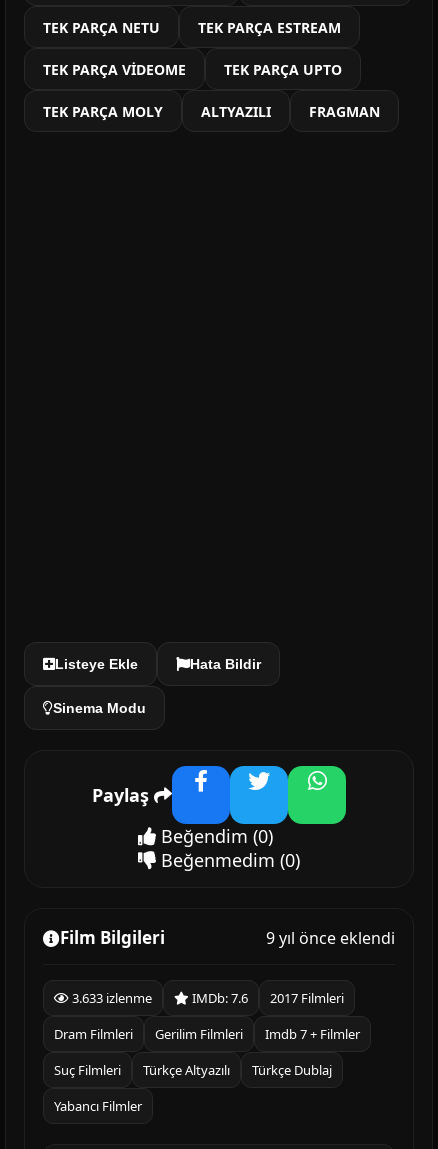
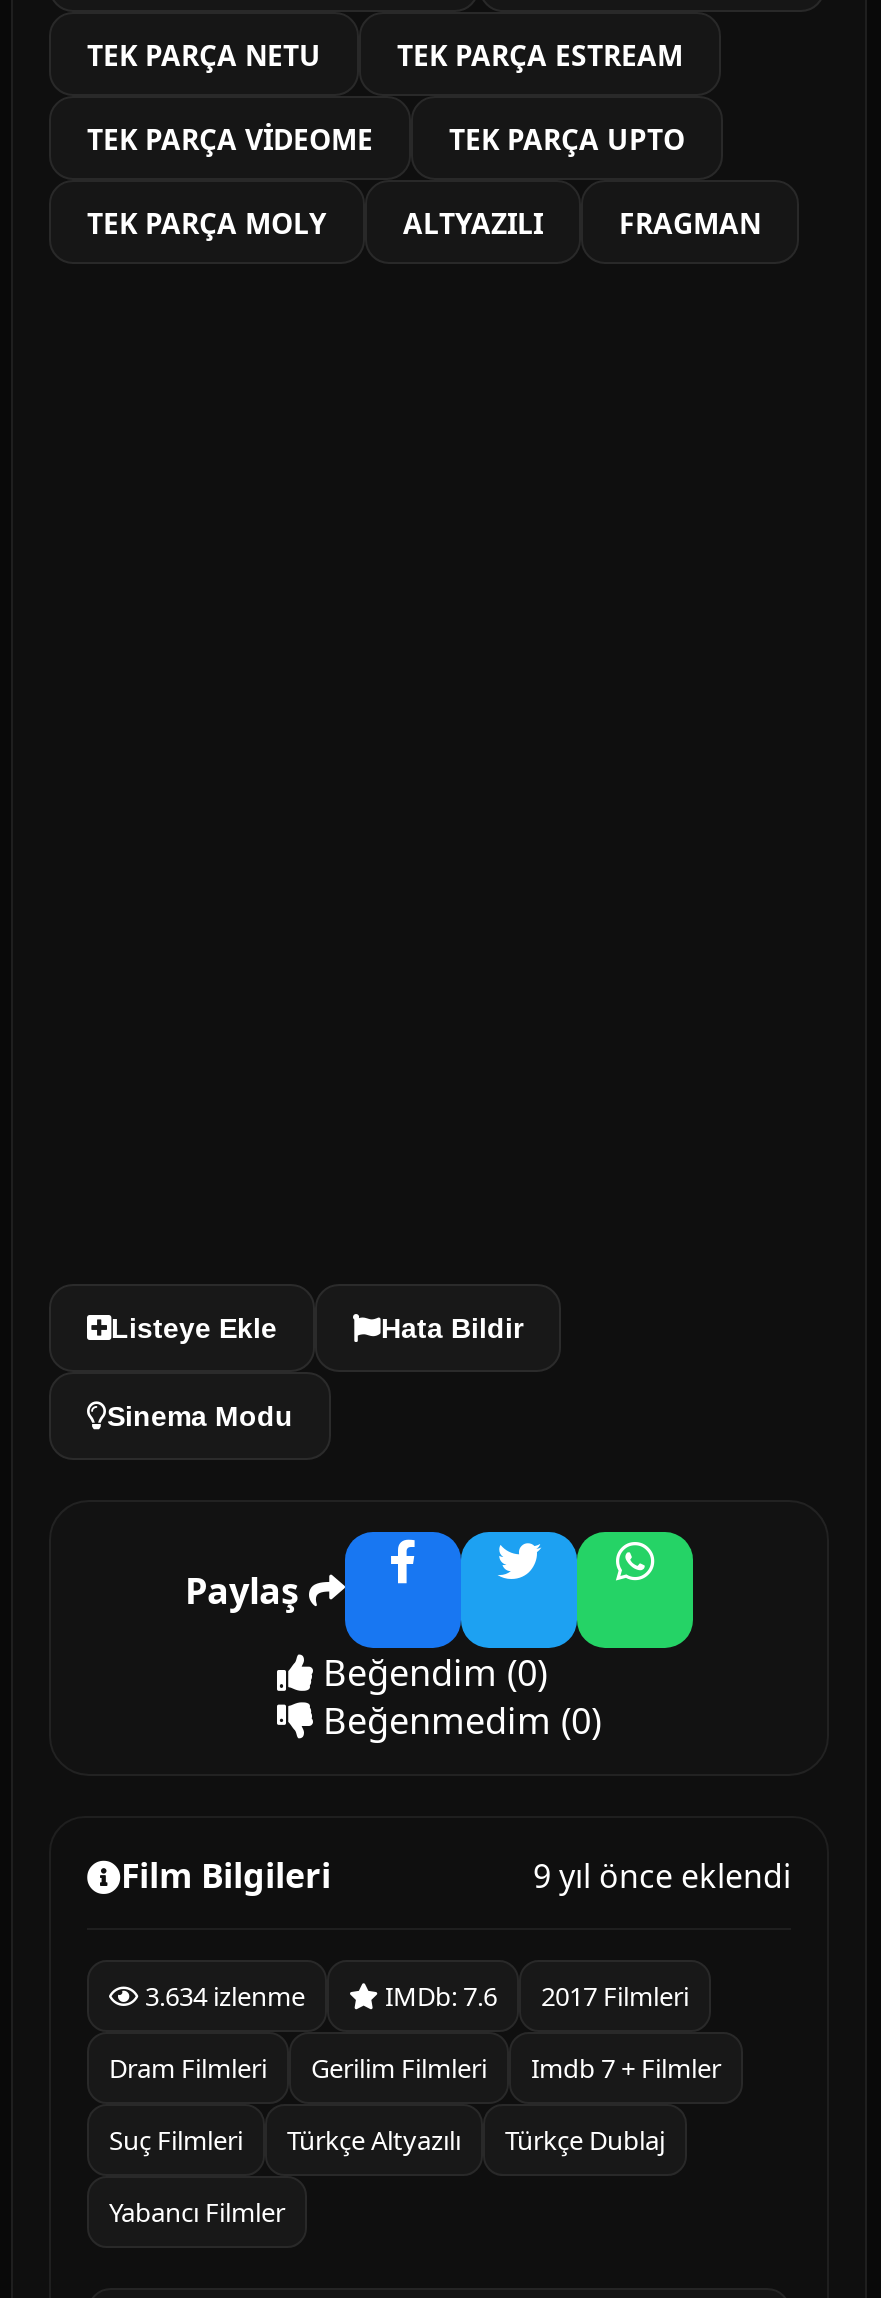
[69,989,152,1007] 3.633 izlenme -> [139,1978,305,2014] 3.634 izlenme

